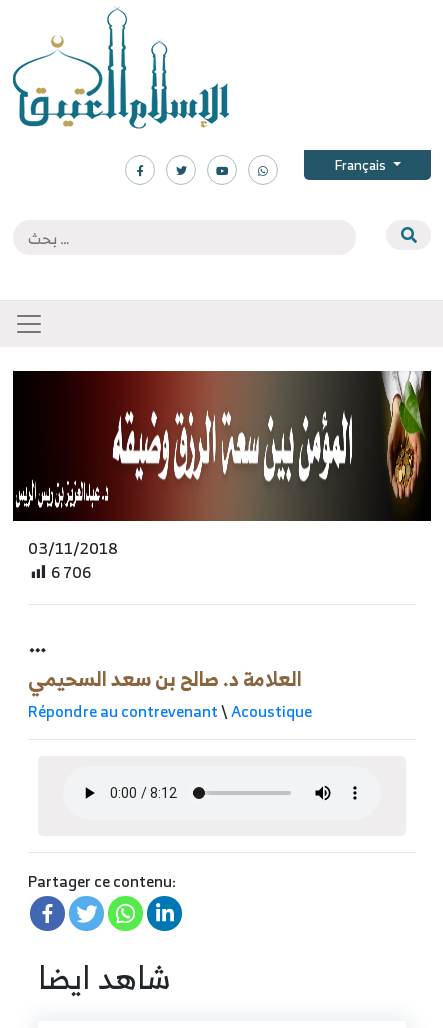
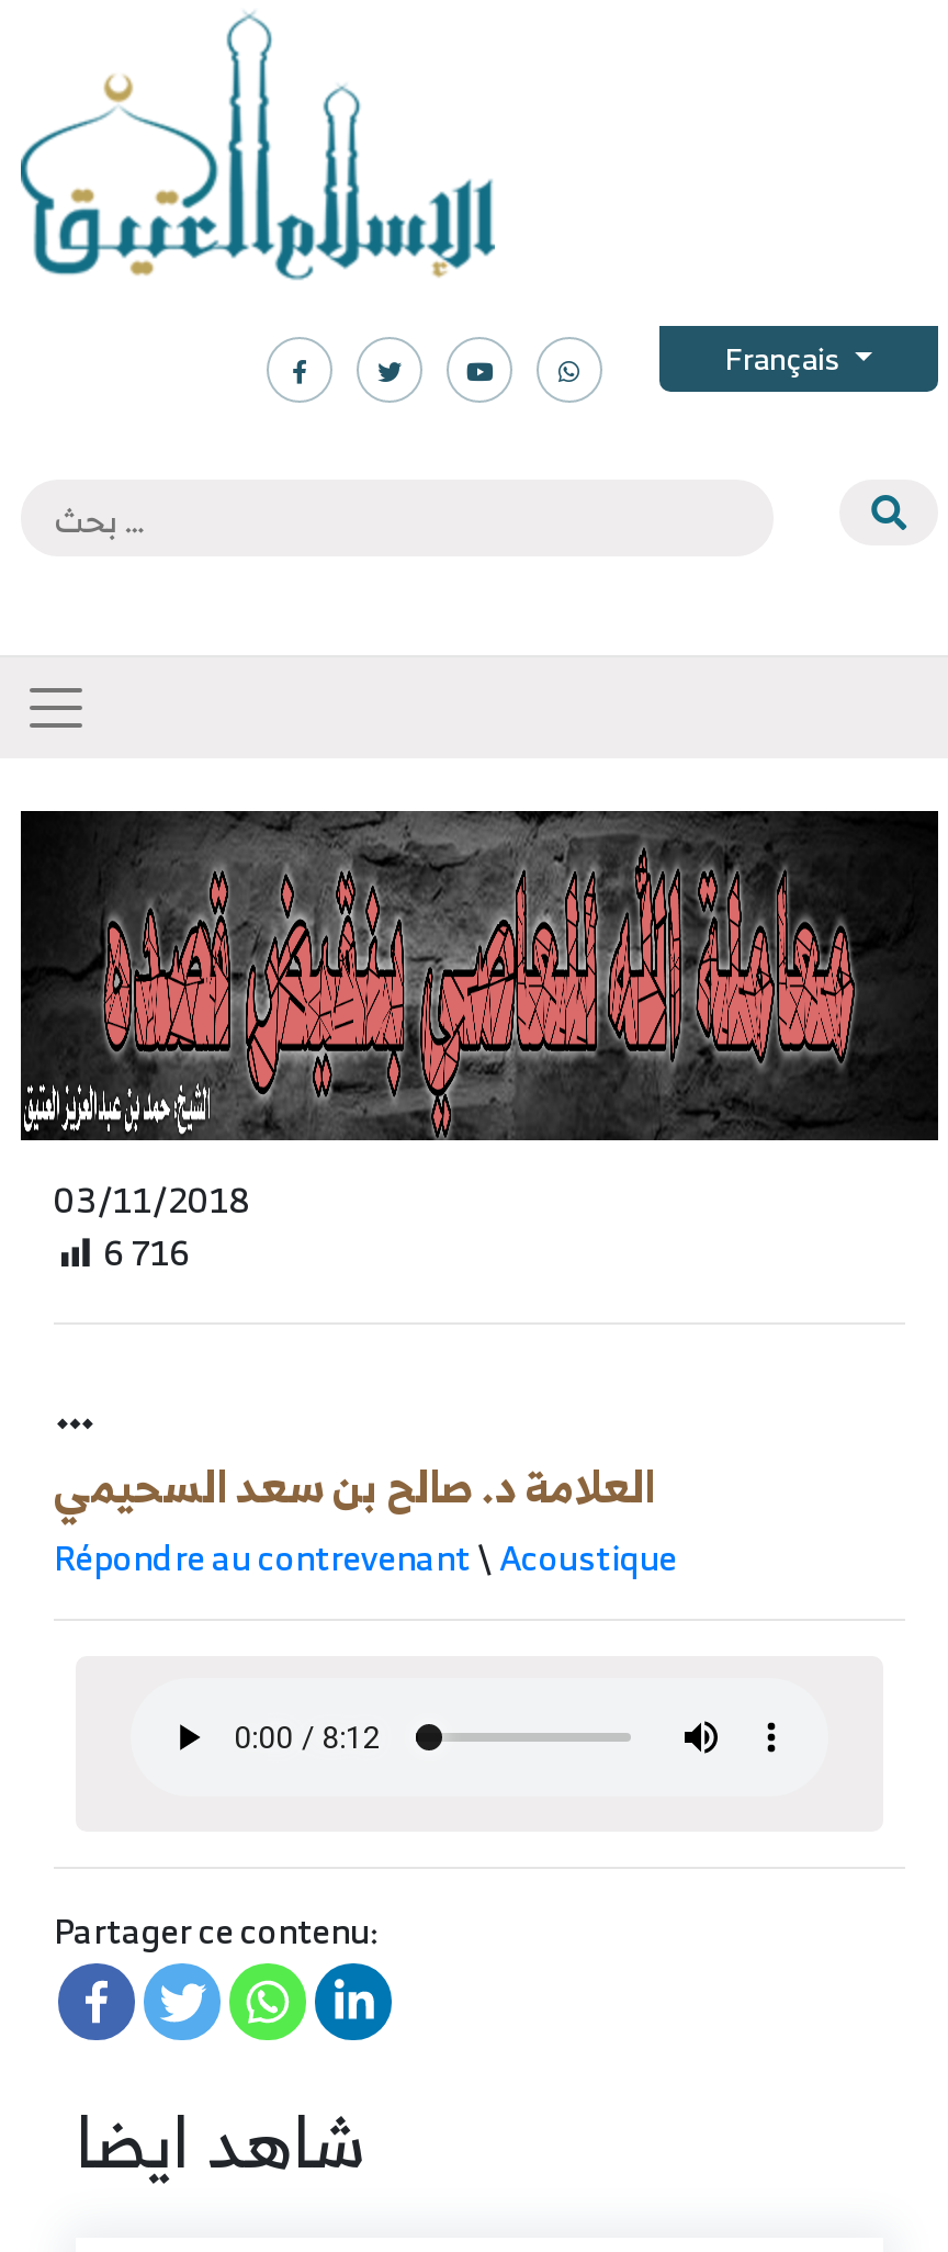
[14,370,424,586] [image] | 6 706 -> [21,809,921,1283] [image] | 6 716

